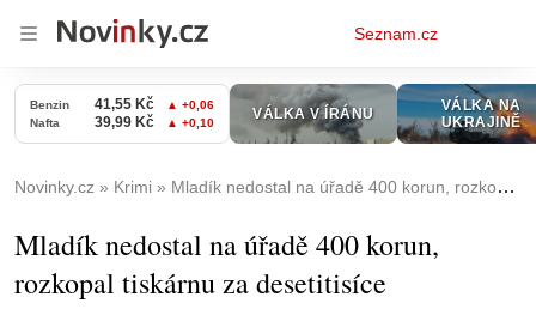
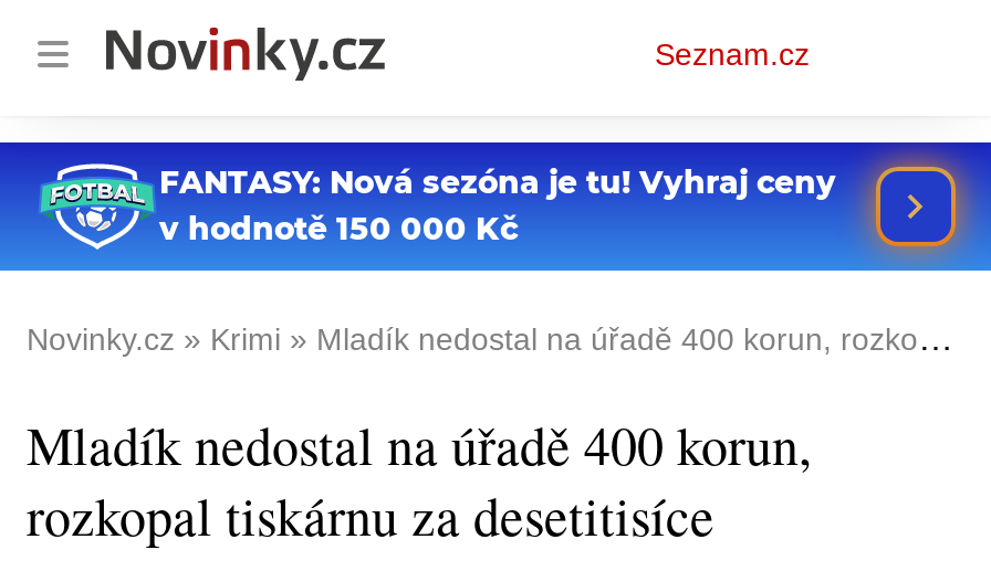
[4,81,532,150] [image] -> [7,140,984,273] [image]

